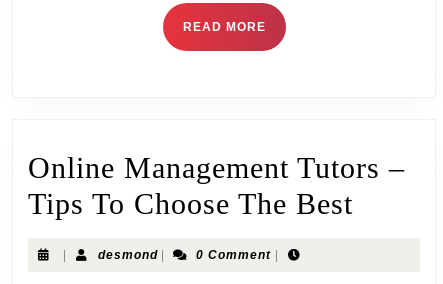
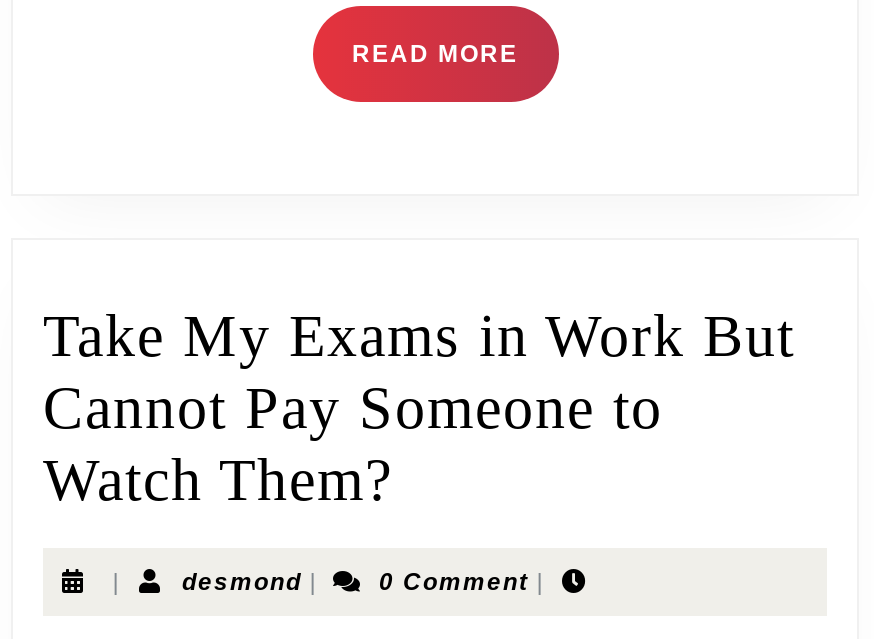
[28,151,405,220] Online Management Tutors – | Tips To Choose The Best -> [43,302,795,512] Take My Exams in Work But | Cannot Pay Someone to | Watch Them?

